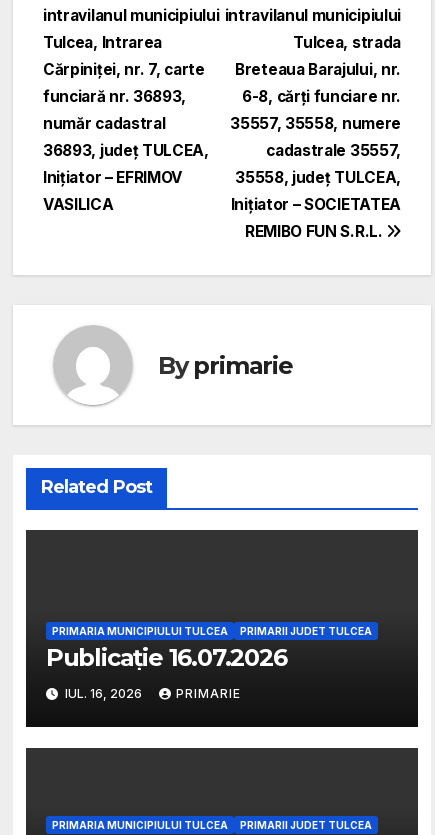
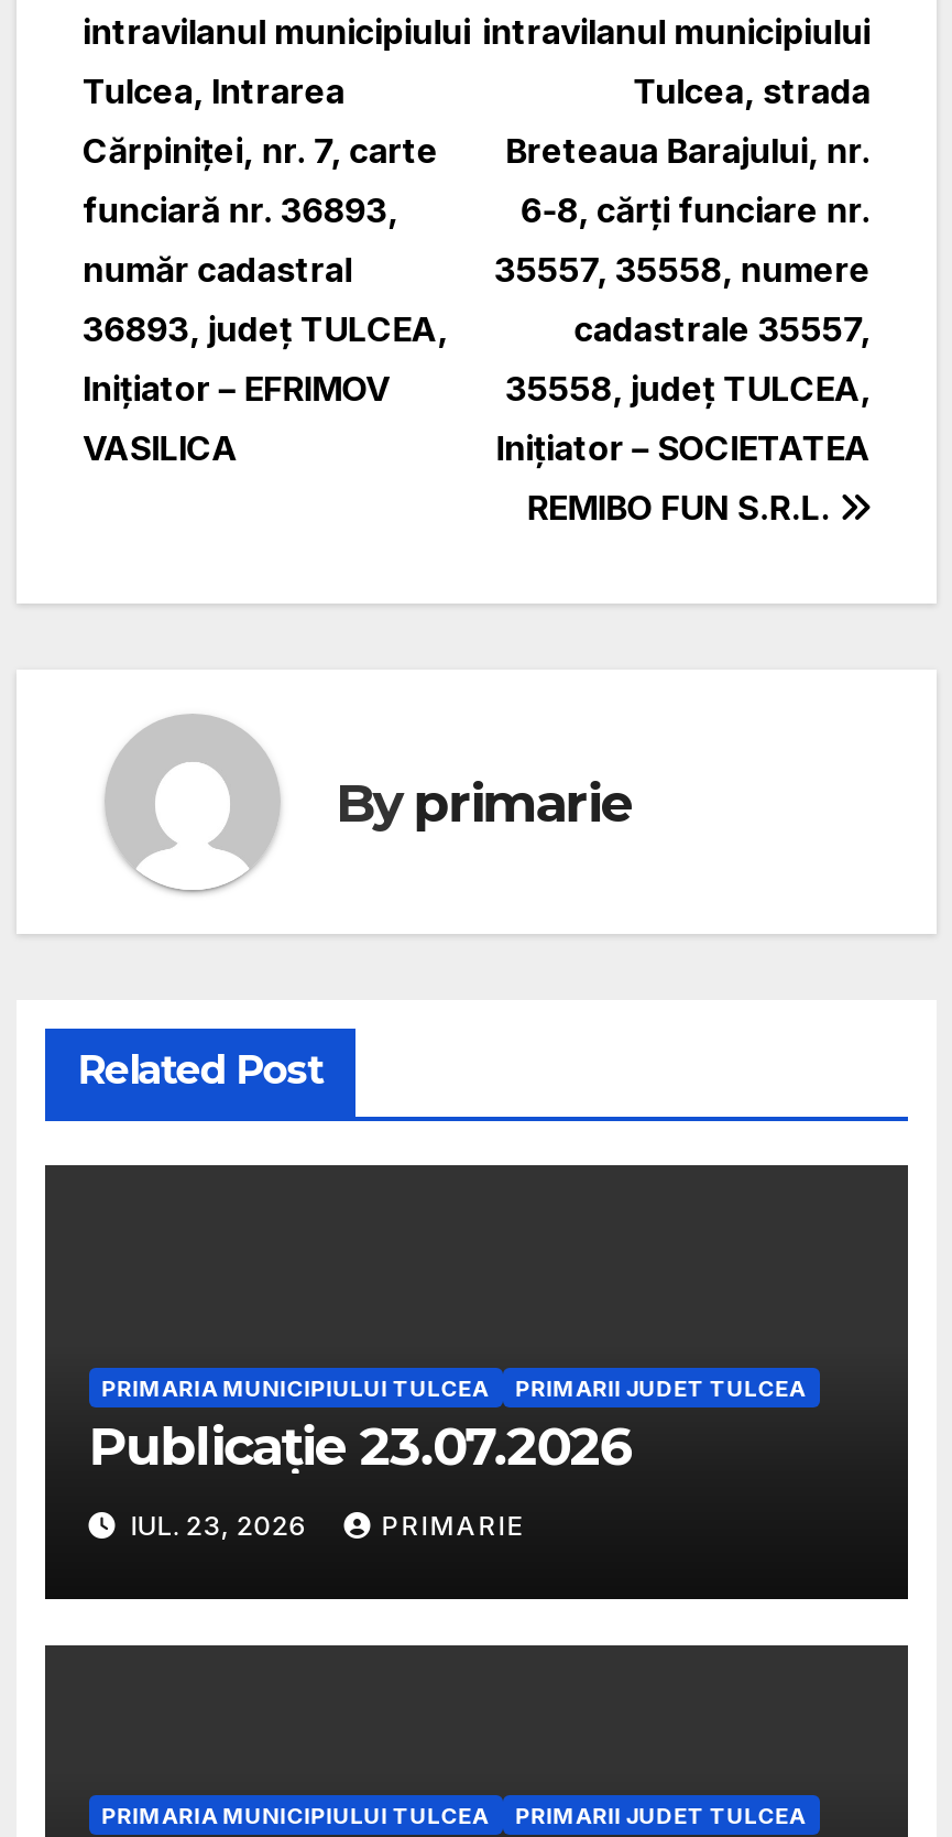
[46,643,287,672] Publicație 16.07.2026 -> [89,1415,630,1479] Publicație 23.07.2026
[62,686,145,701] IUL. 16, 2026 -> [124,1509,313,1542] IUL. 23, 2026

